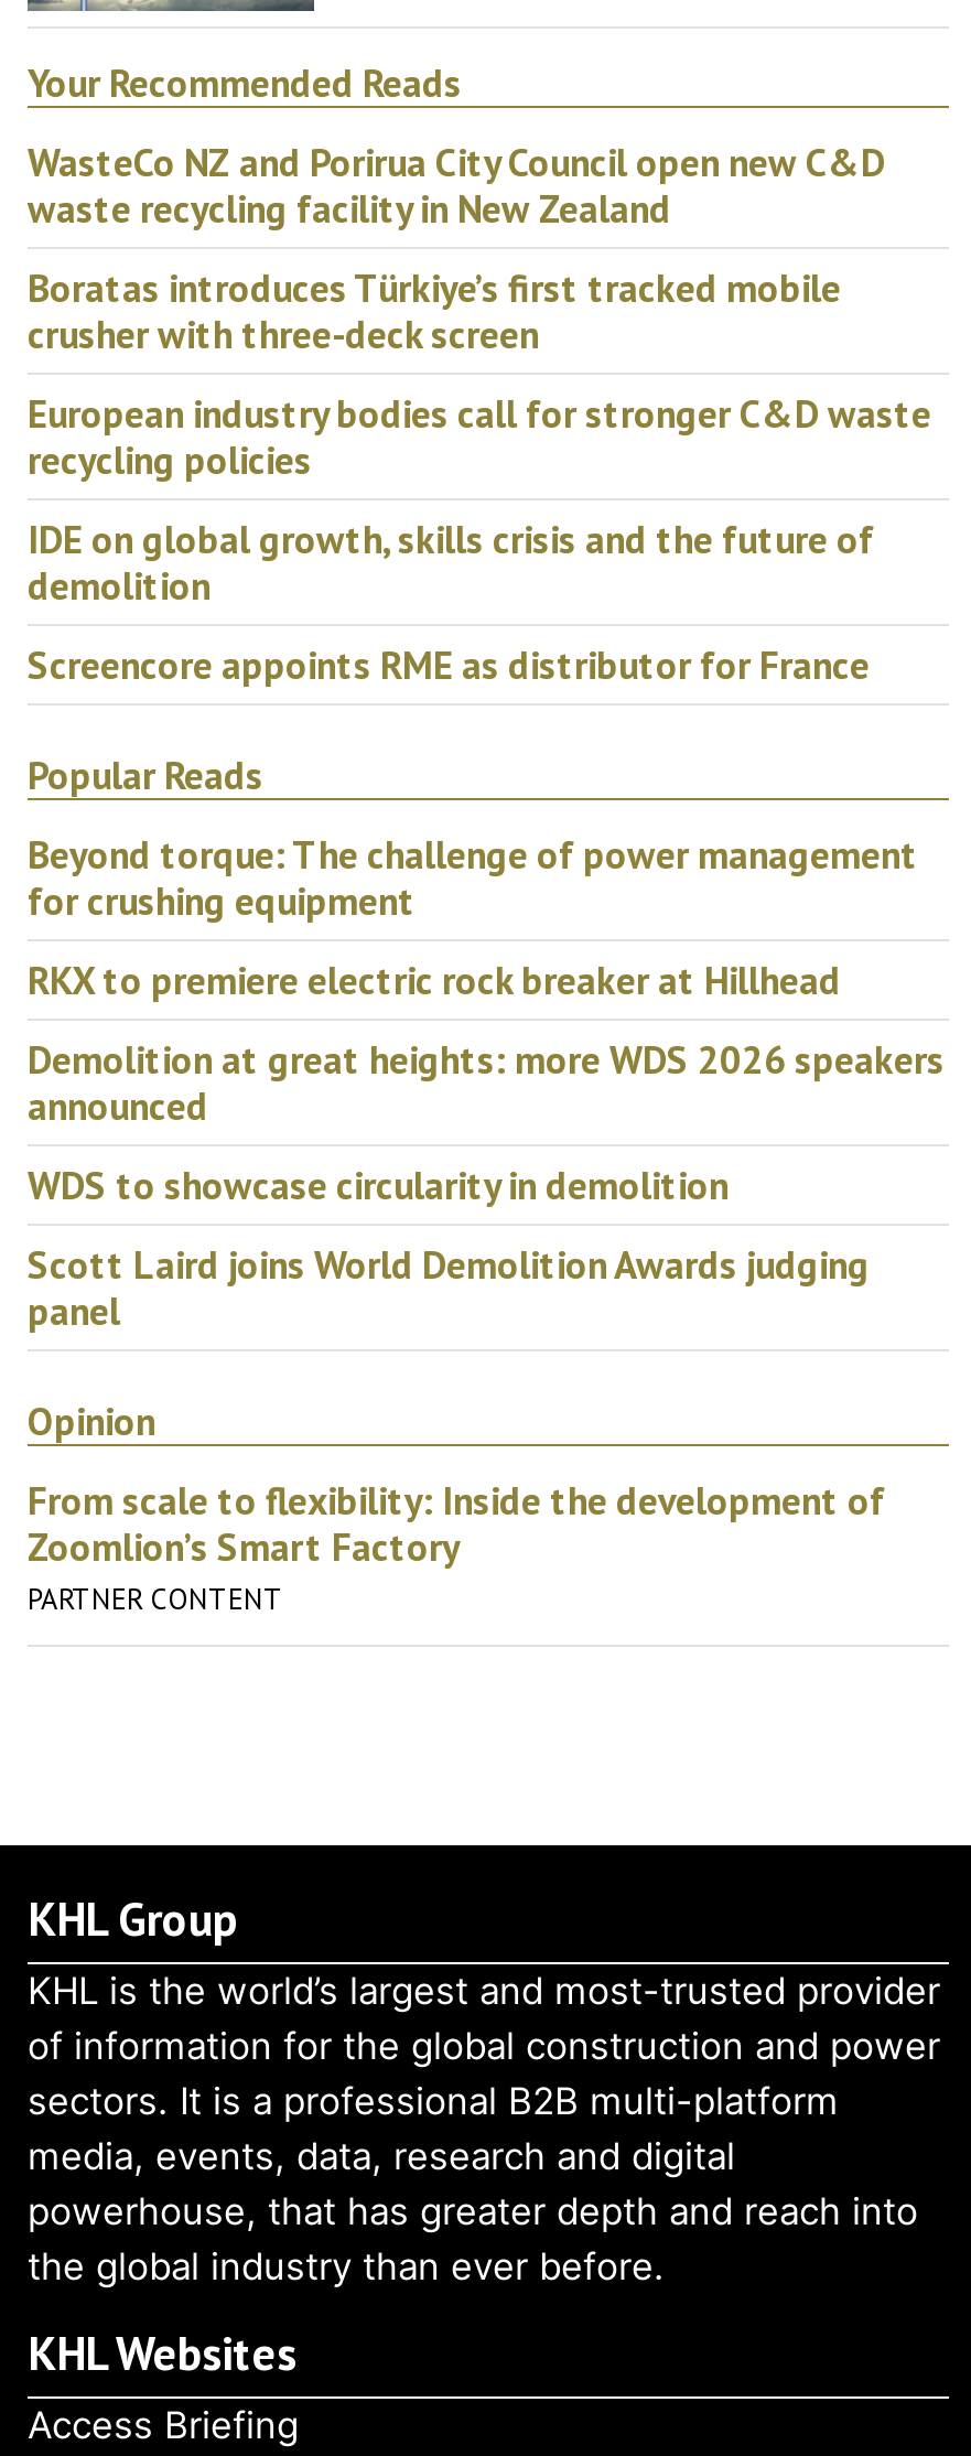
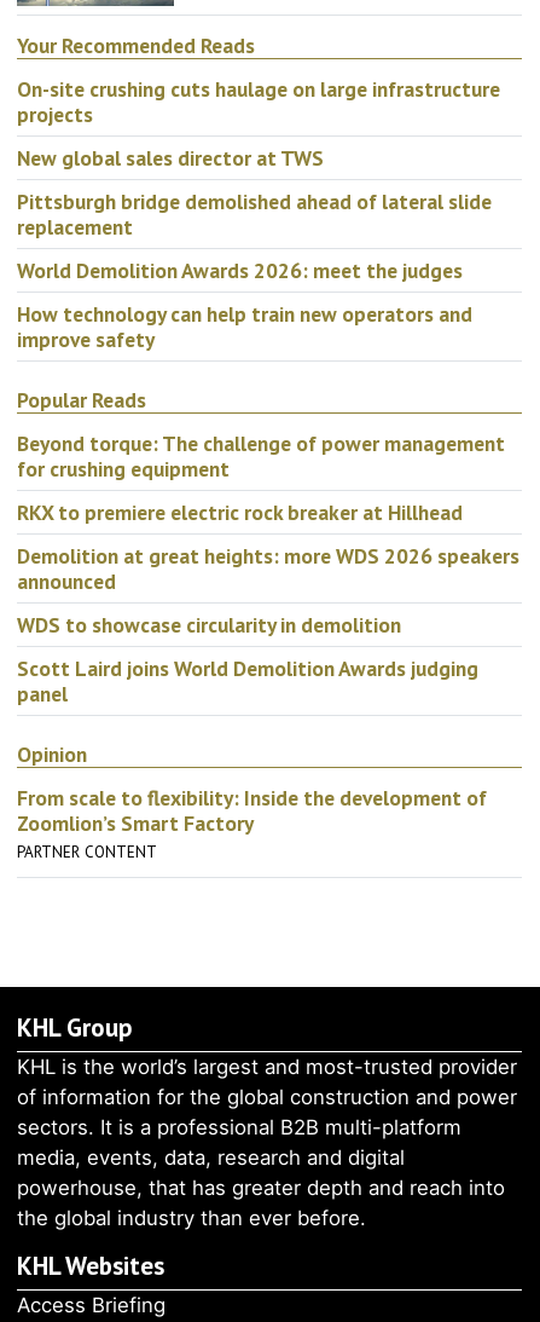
[28,138,885,235] WasteCo NZ and Porirua City Council open new C&D | waste recycling facility in New Zealand -> [17,75,500,129] On-site crushing cuts haulage on large infrastructure | projects
[28,263,841,360] Boratas introduces Türkiye’s first tracked mobile | crusher with three-deck screen -> [17,144,324,172] New global sales director at TWS
[28,389,931,486] European industry bodies call for stronger C&D waste | recycling policies -> [17,188,492,241] Pittsburgh bridge demolished ahead of lateral slide | replacement
[28,515,874,612] IDE on global growth, skills crisis and the future of | demolition -> [17,257,463,285] World Demolition Awards 2026: meet the judges
[28,640,870,691] Screencore appoints RME as distributor for France -> [17,300,472,354] How technology can help train new operators and | improve safety

